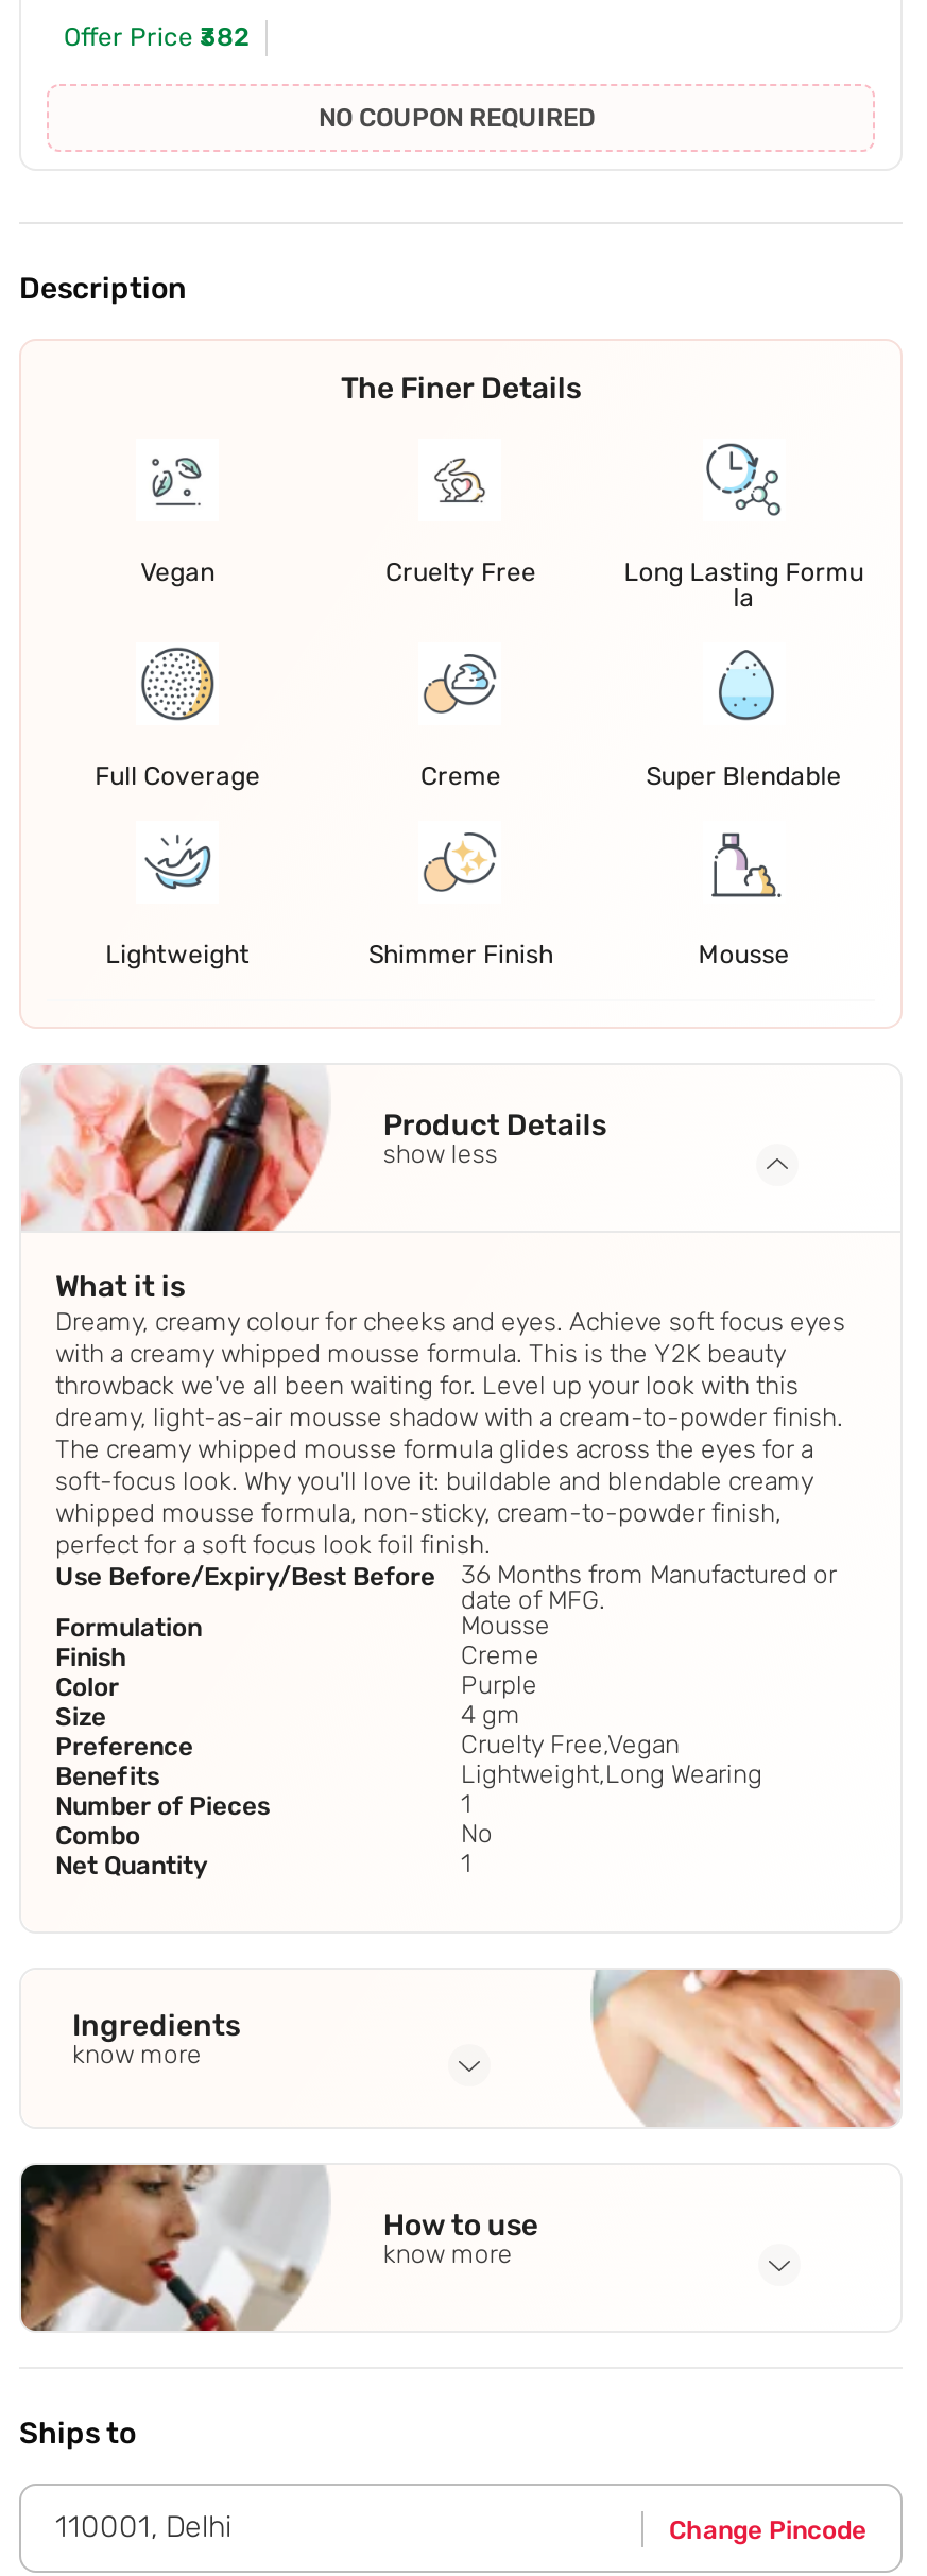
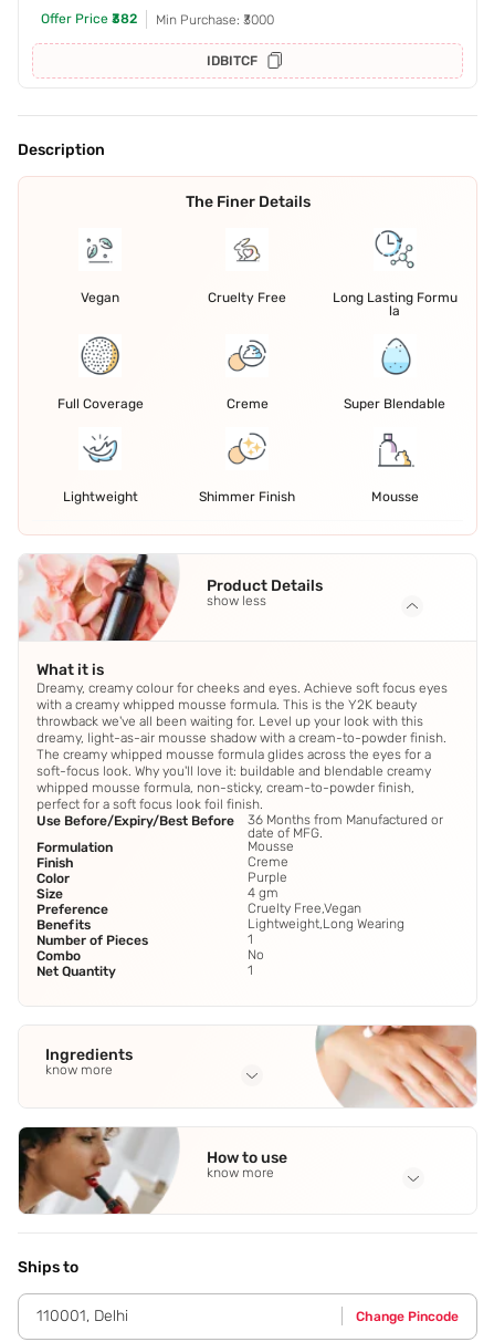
[319,104,595,133] NO COUPON REQUIRED -> [156,12,274,69] Min Purchase: ₹3000 | IDBITCF

